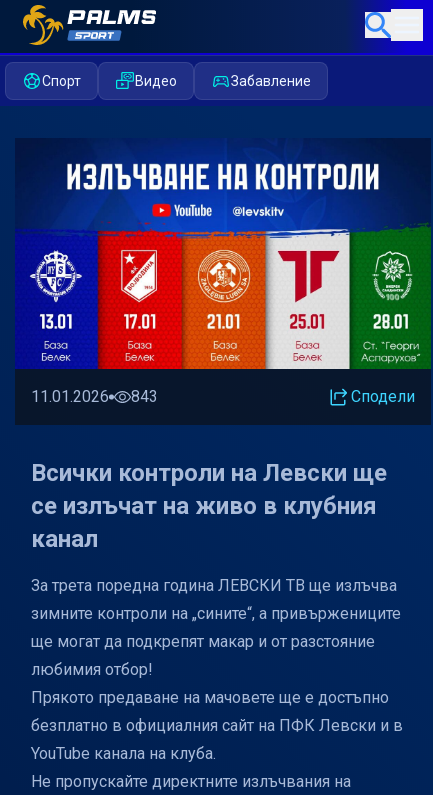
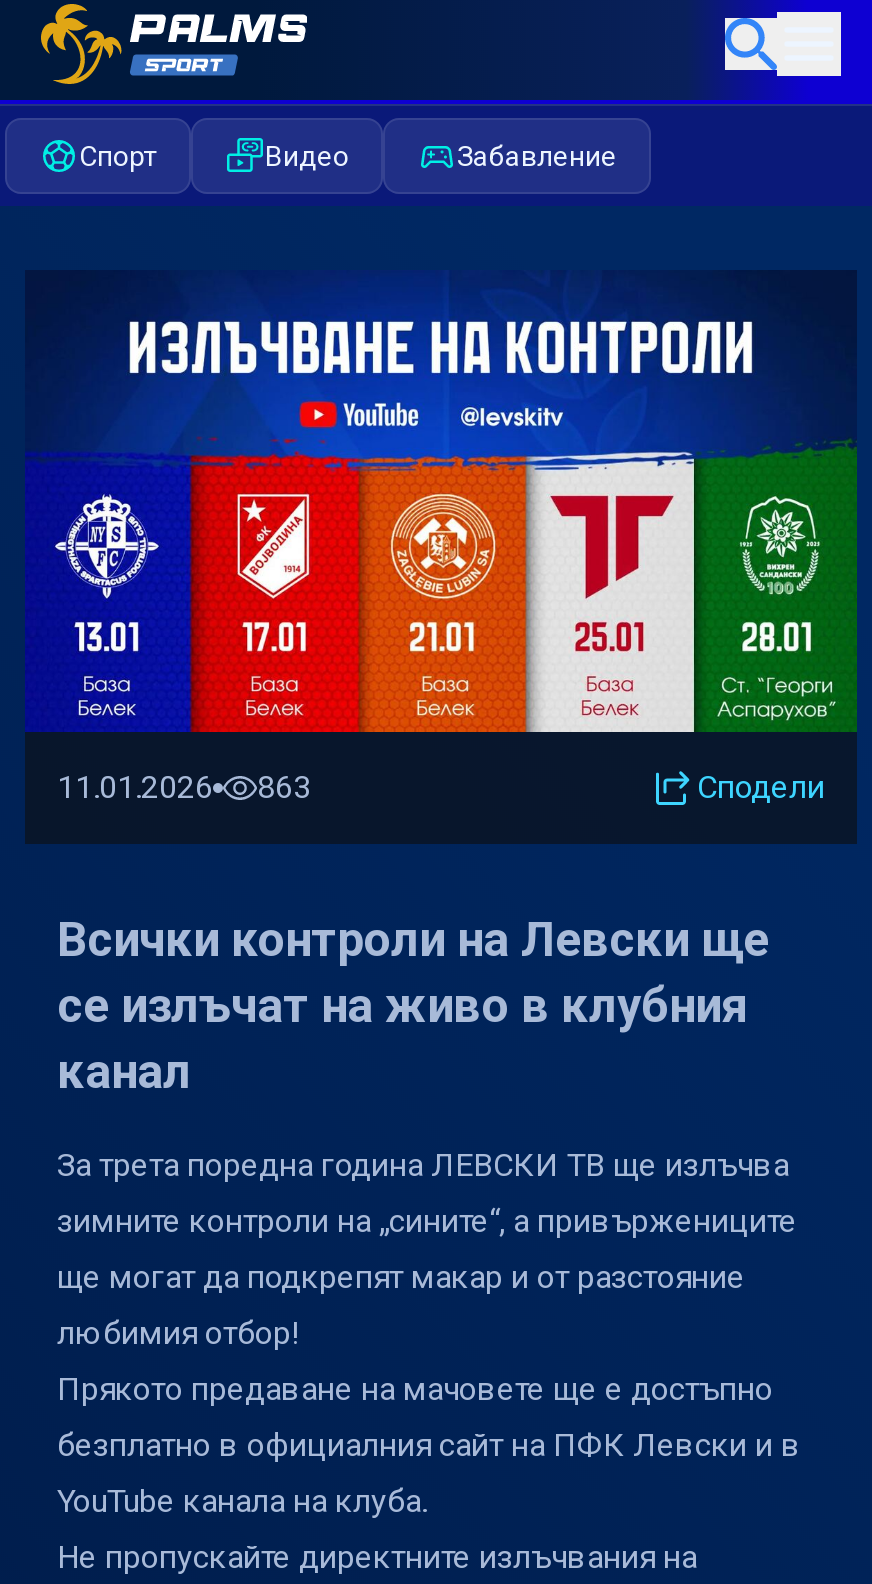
[31,386,158,405] 11.01.2026 843 -> [57,767,311,805] 11.01.2026 863

